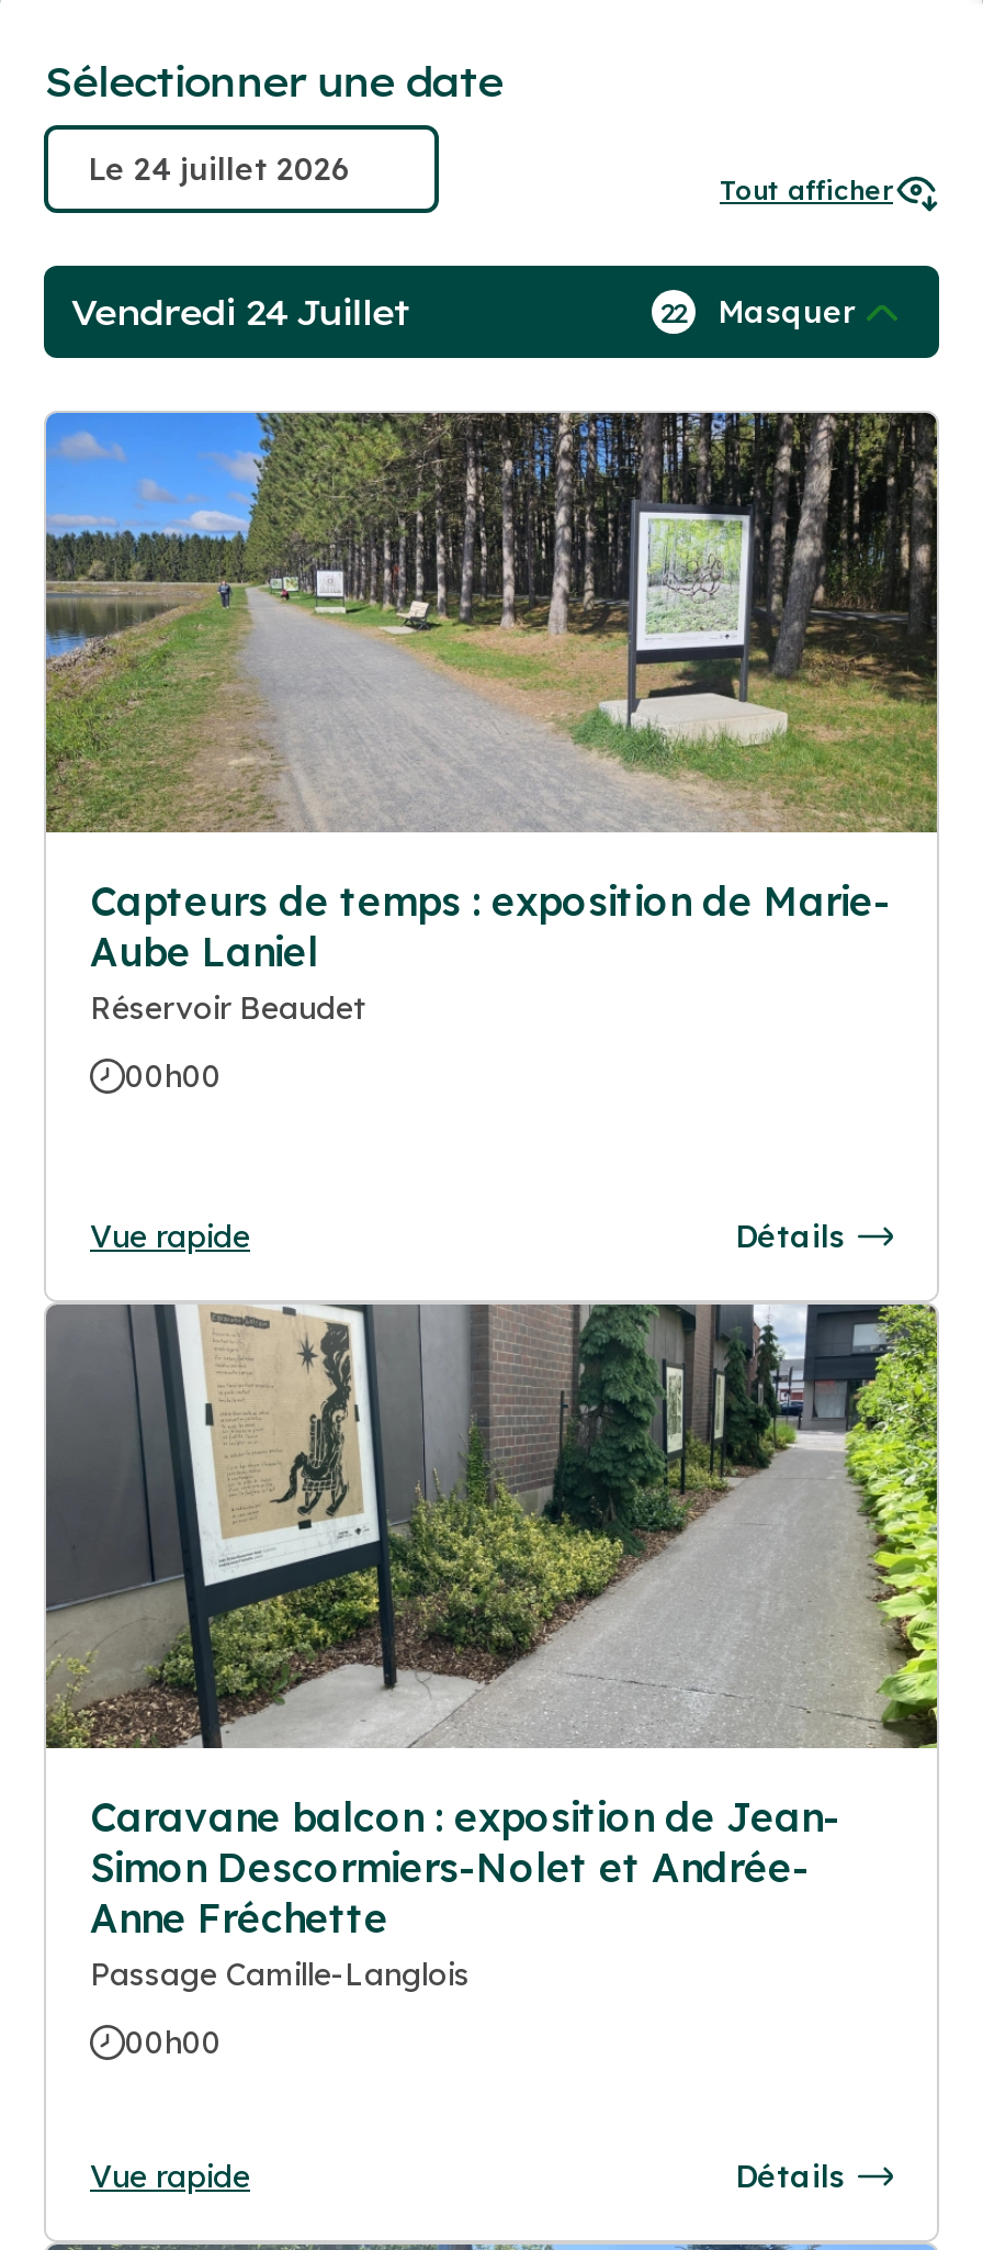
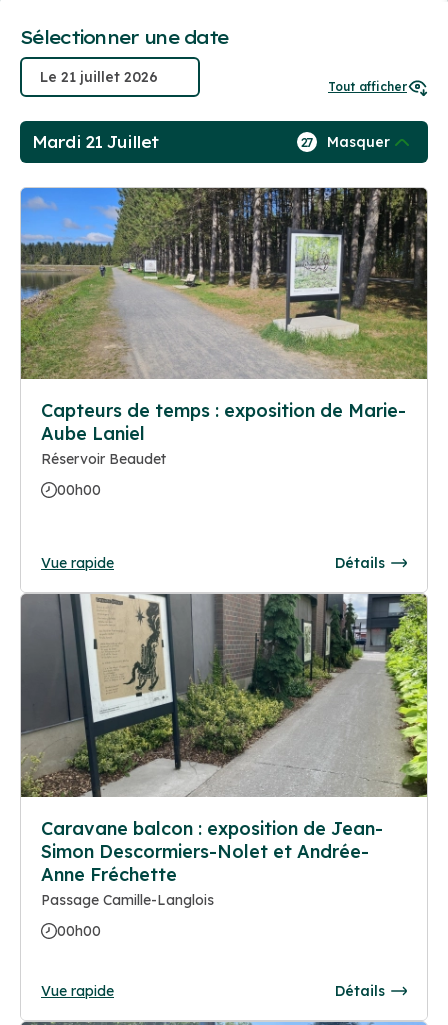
[70,290,410,334] Vendredi 24 Juillet -> [32,132,158,152] Mardi 21 Juillet
[660,293,856,332] 22 Masquer -> [301,133,390,151] 27 Masquer

